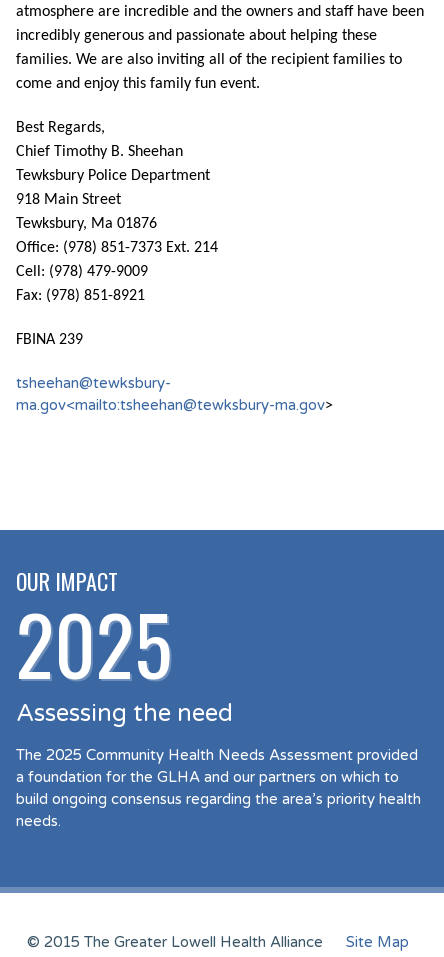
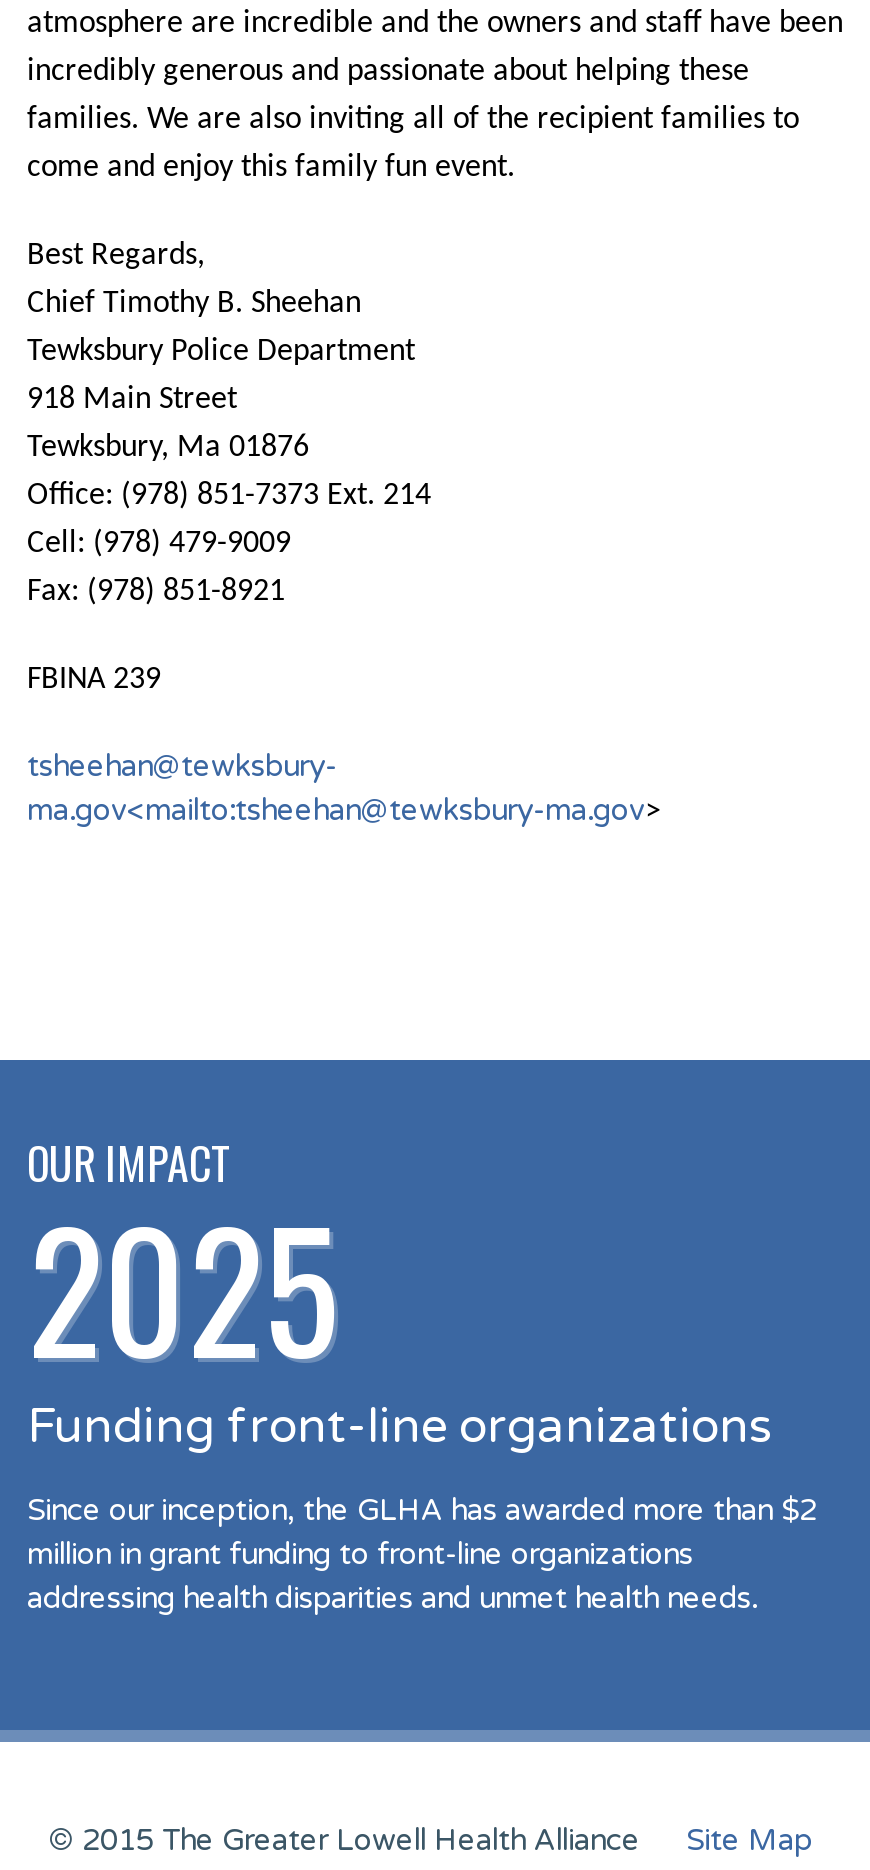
[16,699,233,728] Assessing the need -> [27,1398,771,1456] Funding front-line organizations
[16,746,421,830] The 2025 Community Health Needs Assessment provided | a foundation for the GLHA and our partners on which to | build ongoing consensus regarding the area’s priority health | needs. -> [27,1492,817,1616] Since our inception, the GLHA has awarded more than $2 | million in grant funding to front-line organizations | addressing health disparities and unmet health needs.

